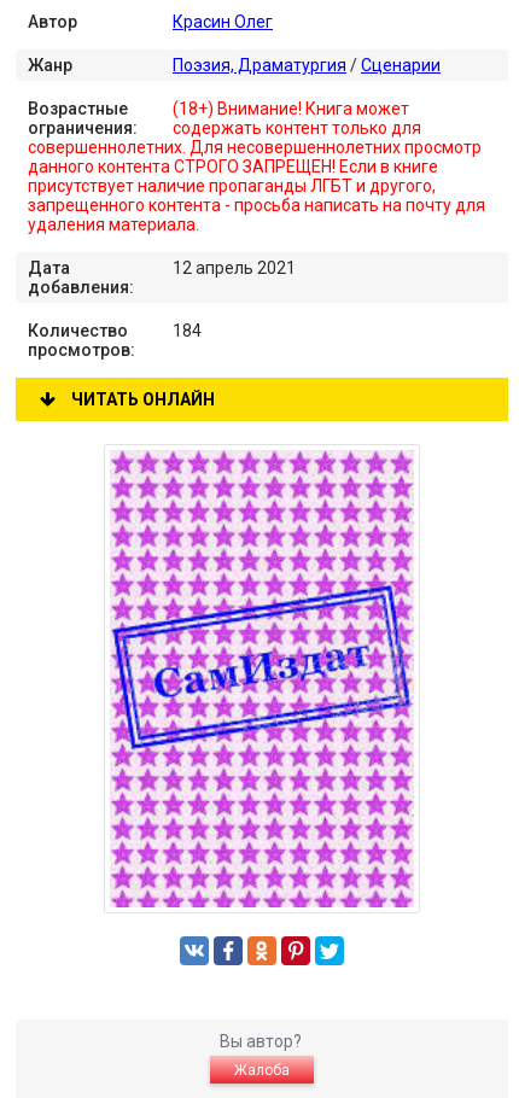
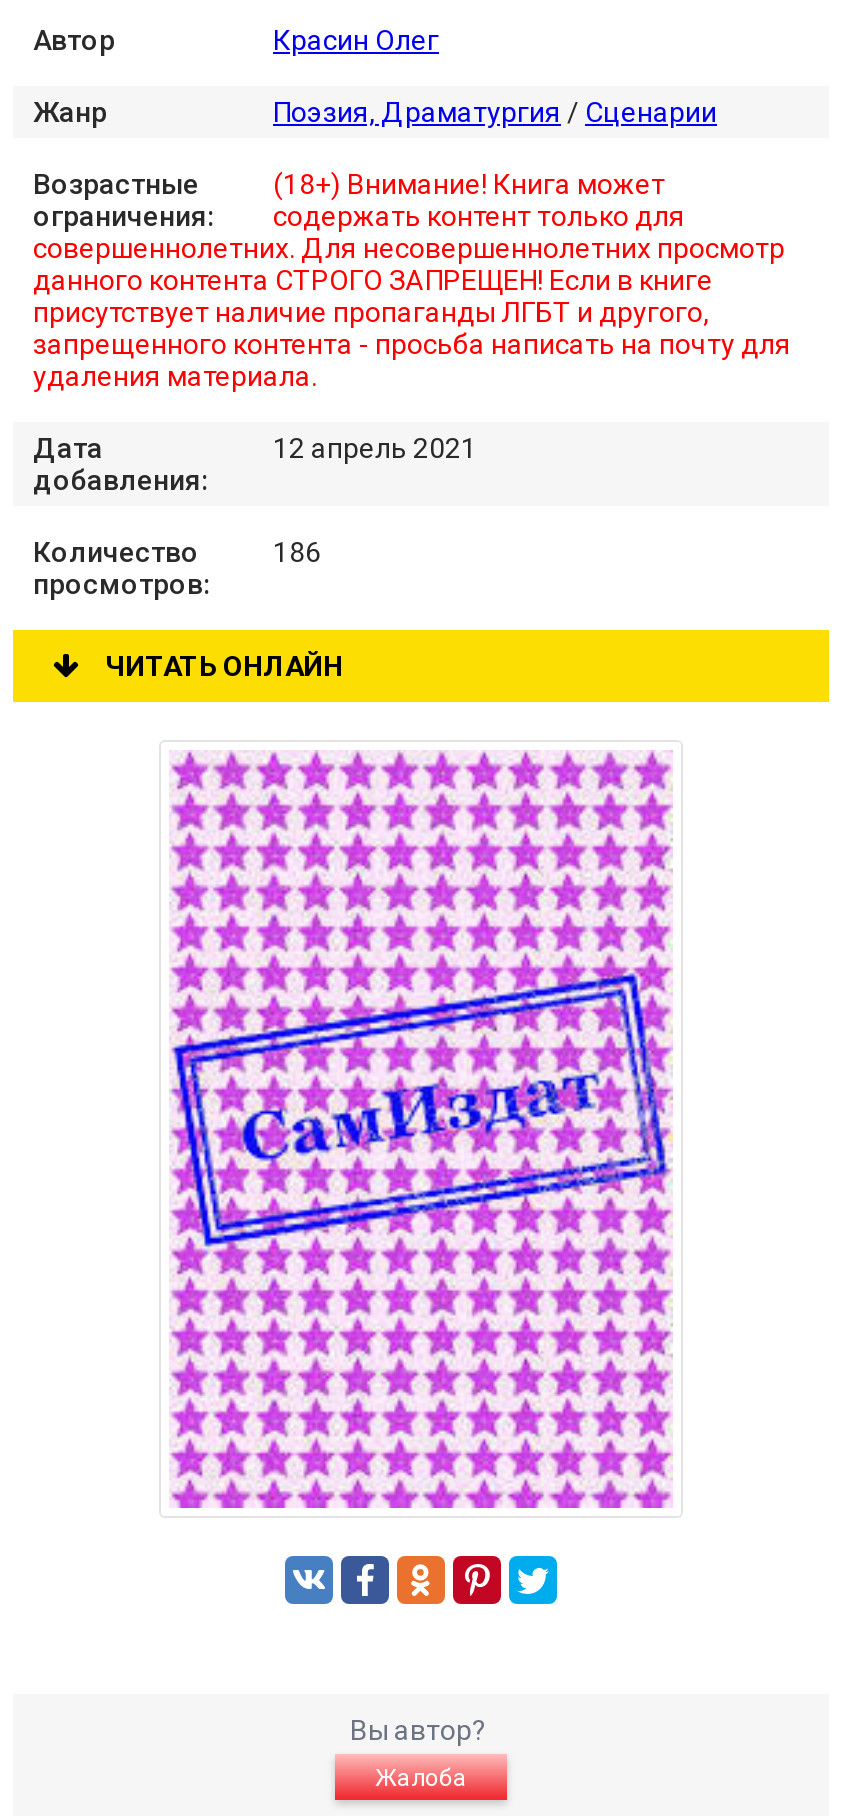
[173,321,202,340] 184 -> [273,536,321,568] 186

